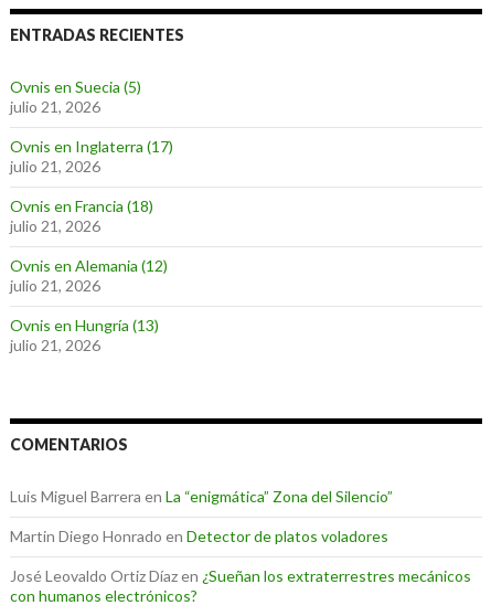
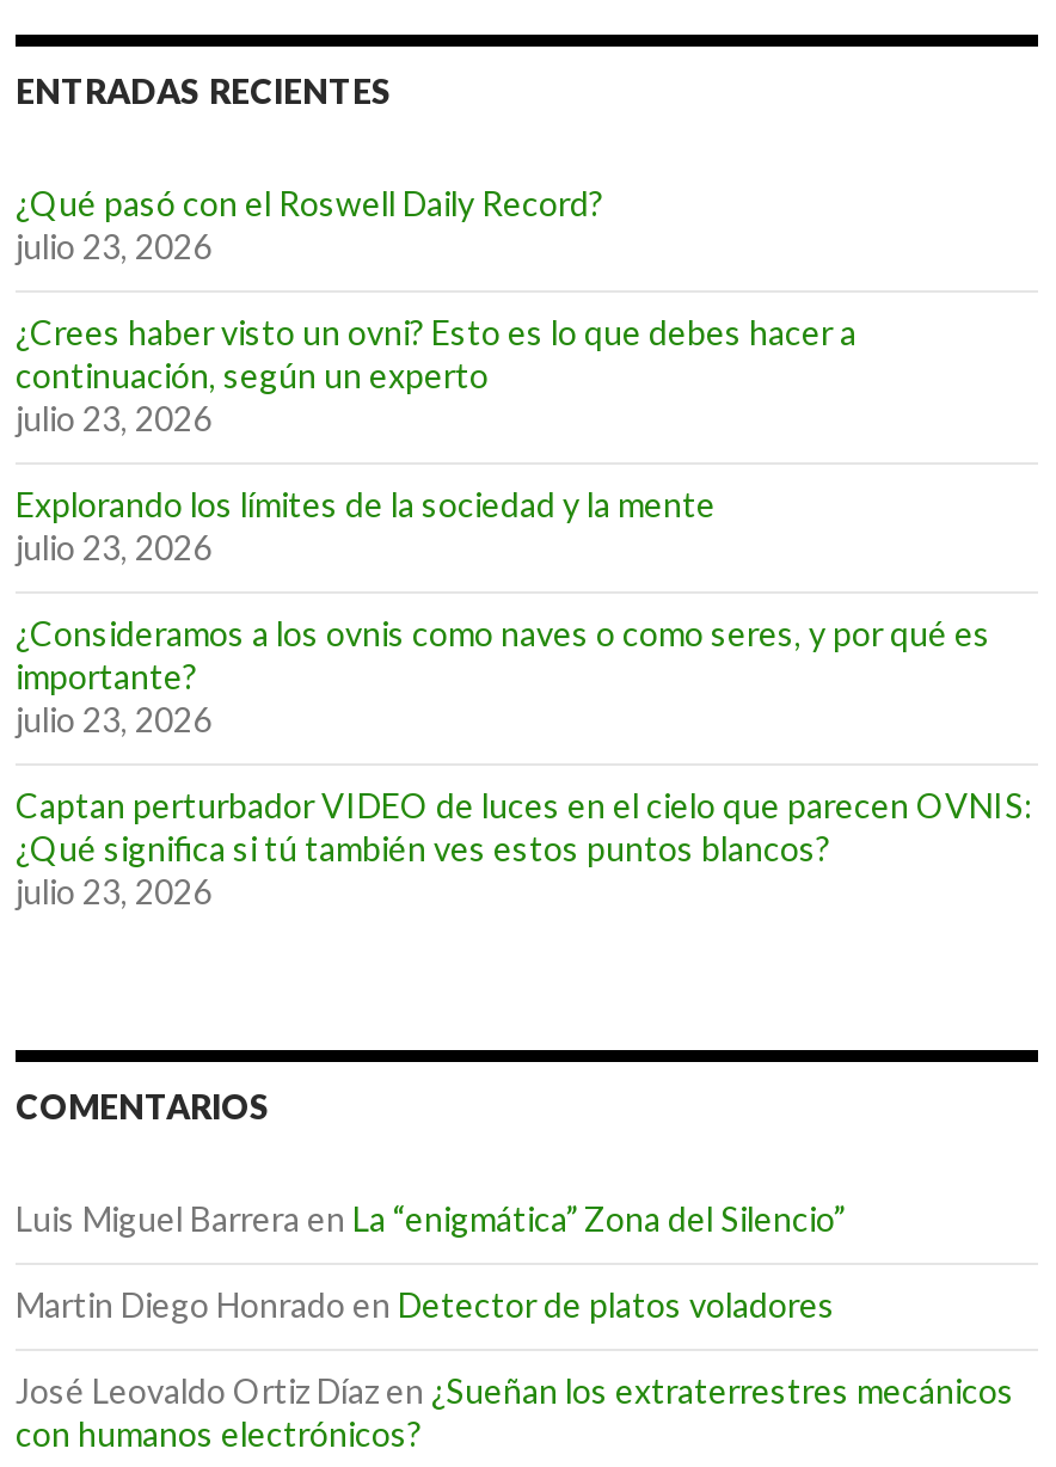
[10,77,141,116] Ovnis en Suecia (5) | julio 21, 2026 -> [16,183,603,266] ¿Qué pasó con el Roswell Daily Record? | julio 23, 2026
[10,137,173,176] Ovnis en Inglaterra (17) | julio 21, 2026 -> [16,312,857,438] ¿Crees haber visto un ovni? Esto es lo que debes hacer a | continuación, según un experto | julio 23, 2026
[10,197,153,235] Ovnis en Francia (18) | julio 21, 2026 -> [16,484,716,567] Explorando los límites de la sociedad y la mente | julio 23, 2026
[10,256,168,295] Ovnis en Alemania (12) | julio 21, 2026 -> [16,613,990,739] ¿Consideramos a los ovnis como naves o como seres, y por qué es | importante? | julio 23, 2026
[10,316,159,354] Ovnis en Hungría (13) | julio 21, 2026 -> [16,785,1033,911] Captan perturbador VIDEO de luces en el cielo que parecen OVNIS: | ¿Qué significa si tú también ves estos puntos blancos? | julio 23, 2026

